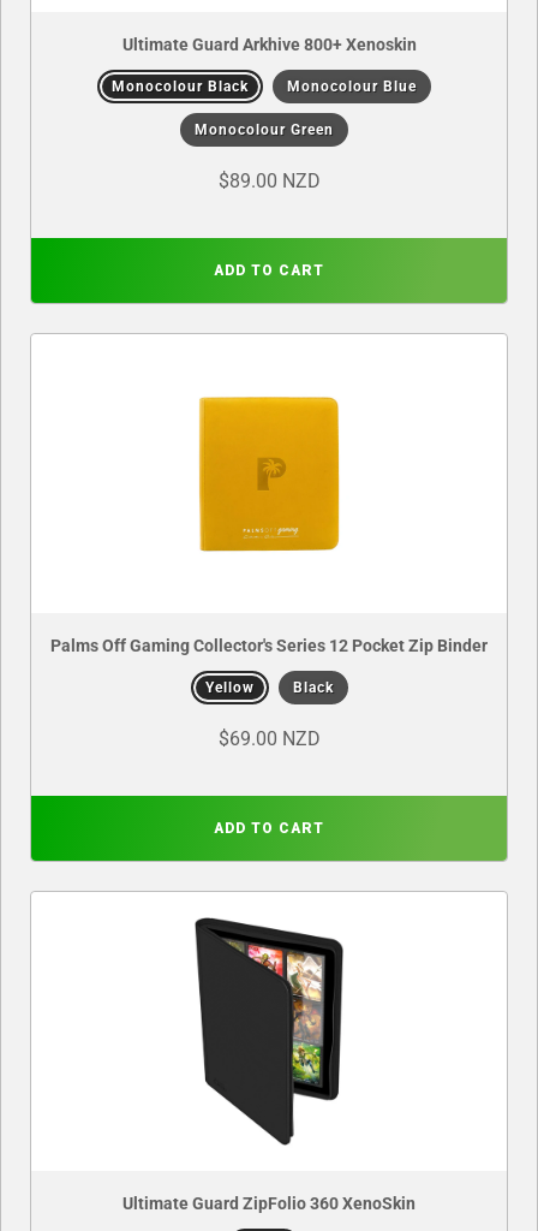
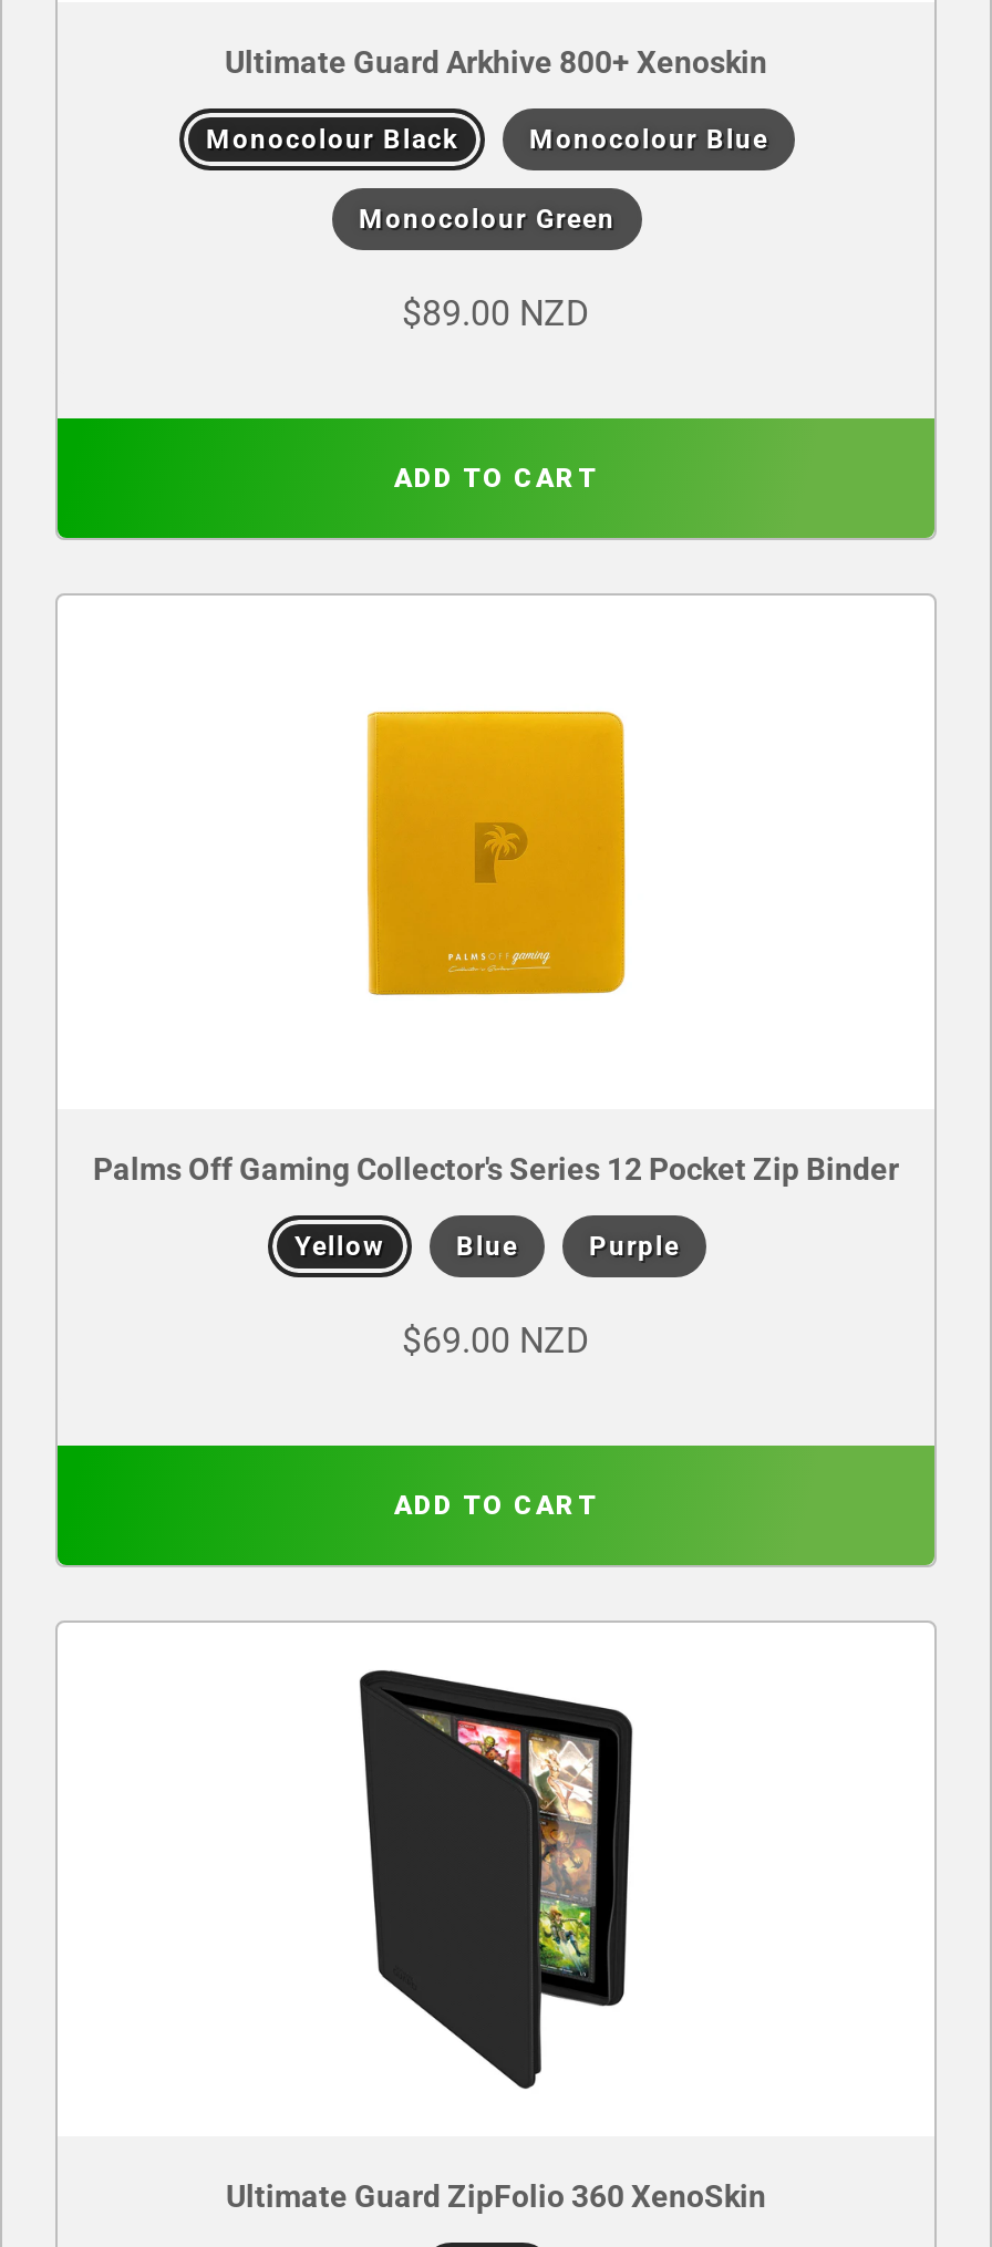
[292,679,333,696] Black -> [456,1231,680,1262] Blue | Purple

